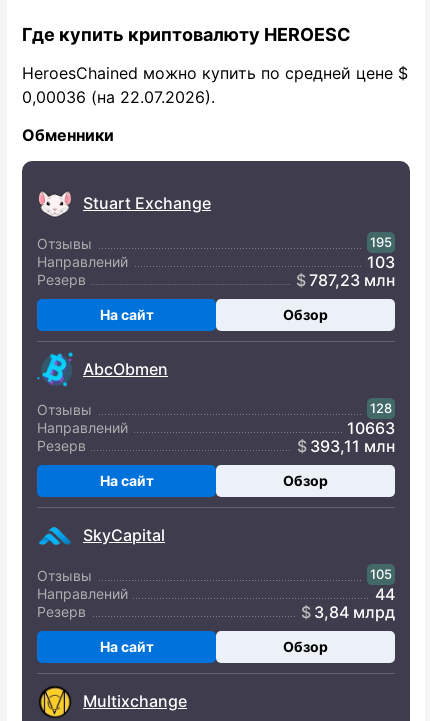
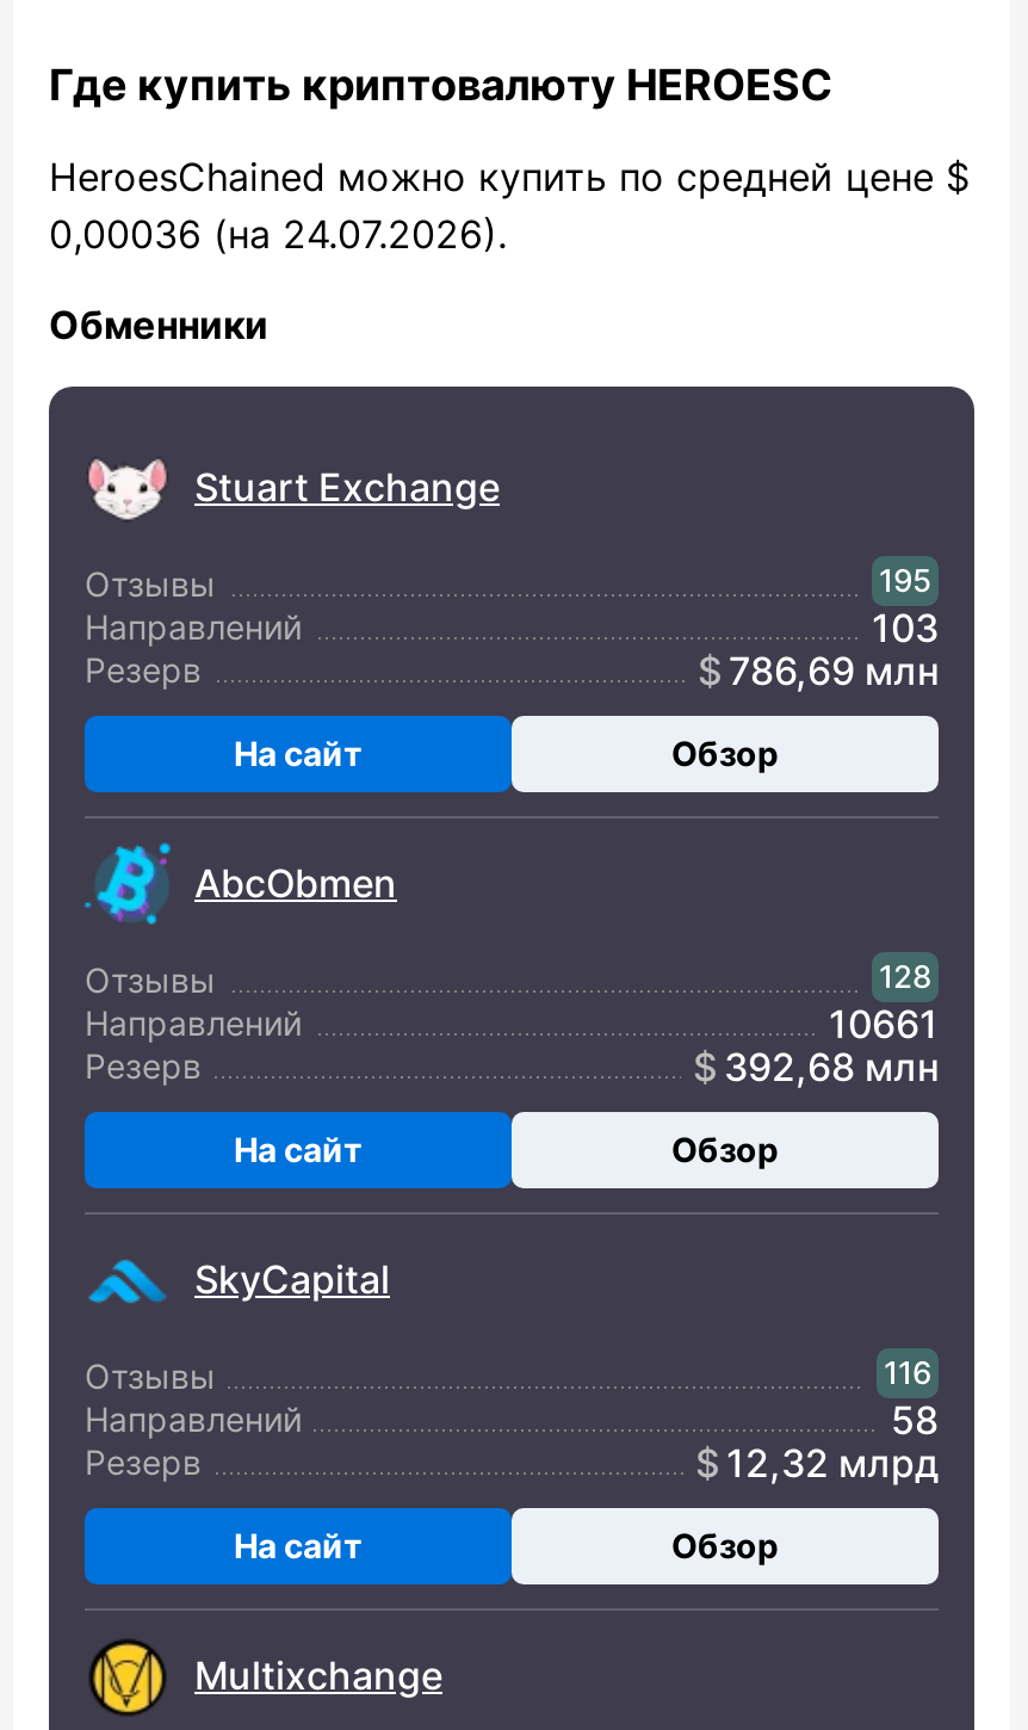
[22,86,215,106] 0,00036 (на 22.07.2026). -> [49,209,507,257] 0,00036 (на 24.07.2026).
[309,269,395,289] 787,23 млн -> [729,645,939,693] 786,69 млн
[347,417,395,437] 10663 -> [829,999,939,1046] 10661
[310,435,395,455] 393,11 млн -> [724,1042,939,1089] 392,68 млн
[370,565,392,581] 105 -> [884,1352,931,1390] 116
[375,583,395,603] 44 -> [891,1395,939,1442] 58
[314,601,395,621] 3,84 млрд -> [726,1438,939,1485] 12,32 млрд

